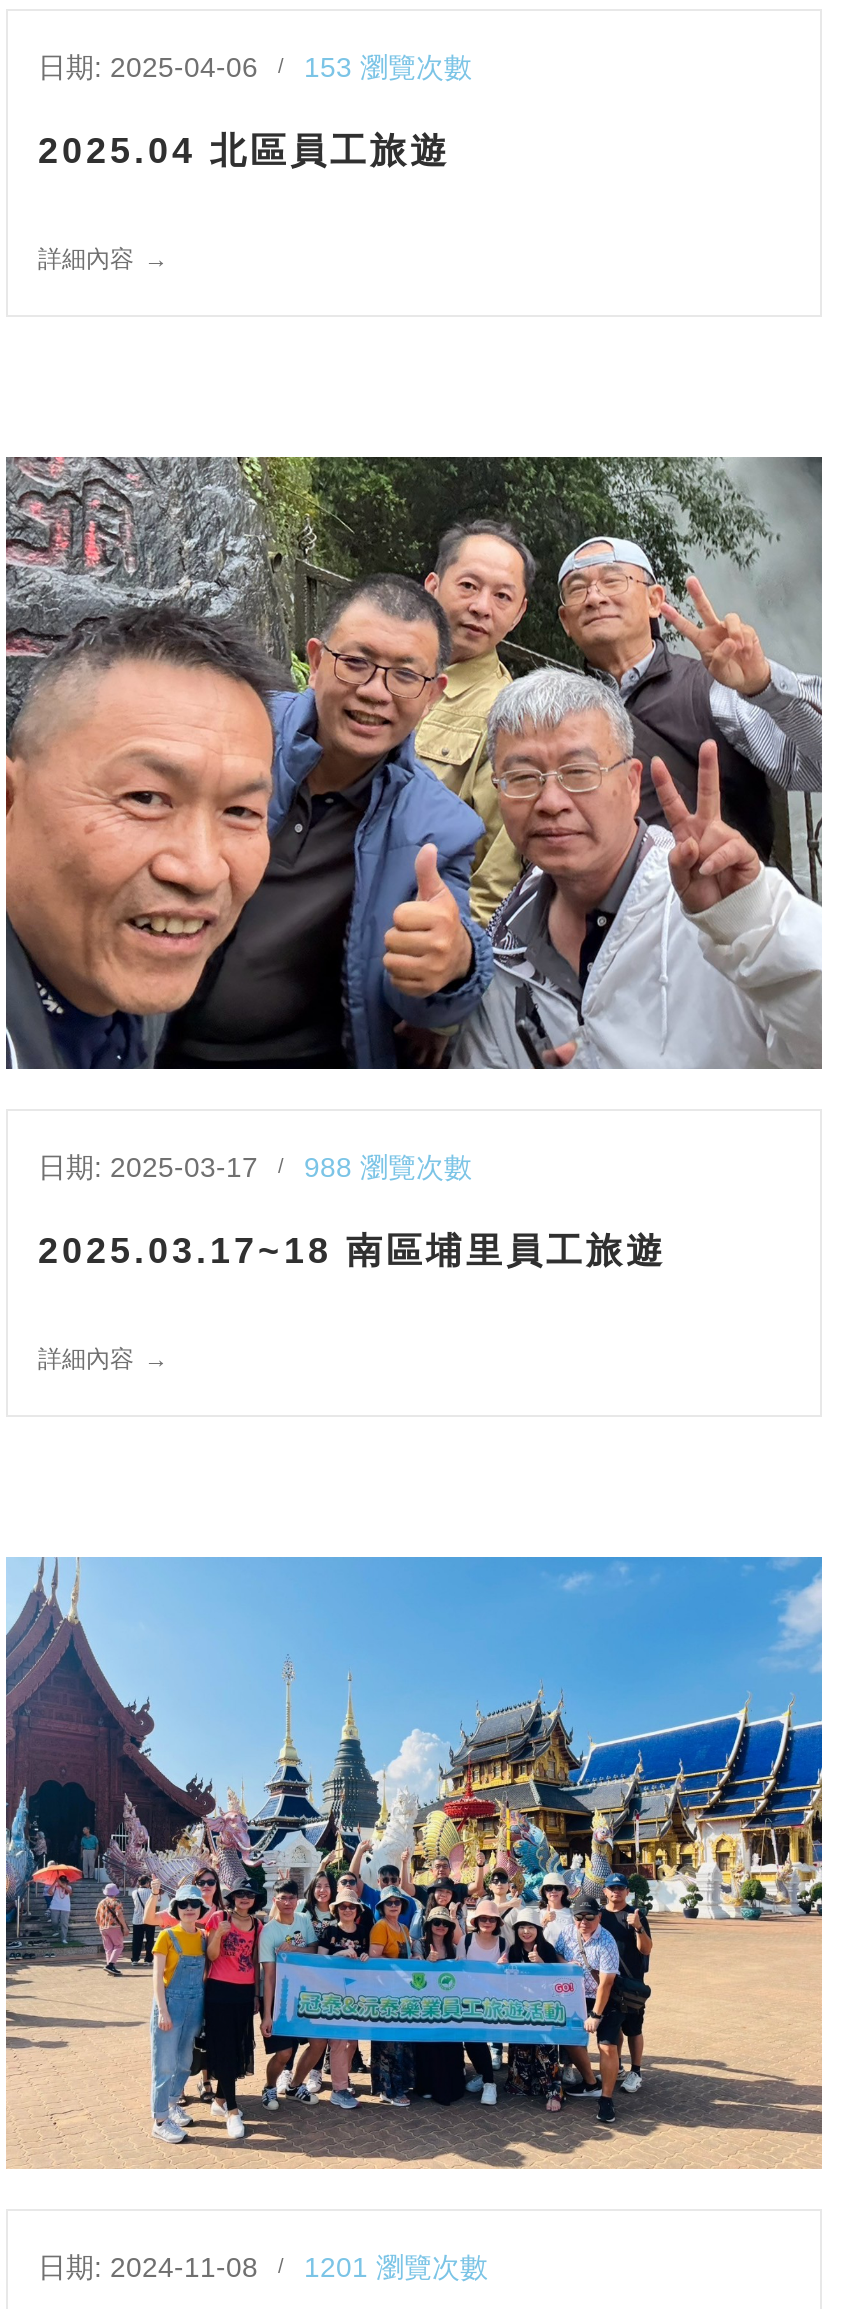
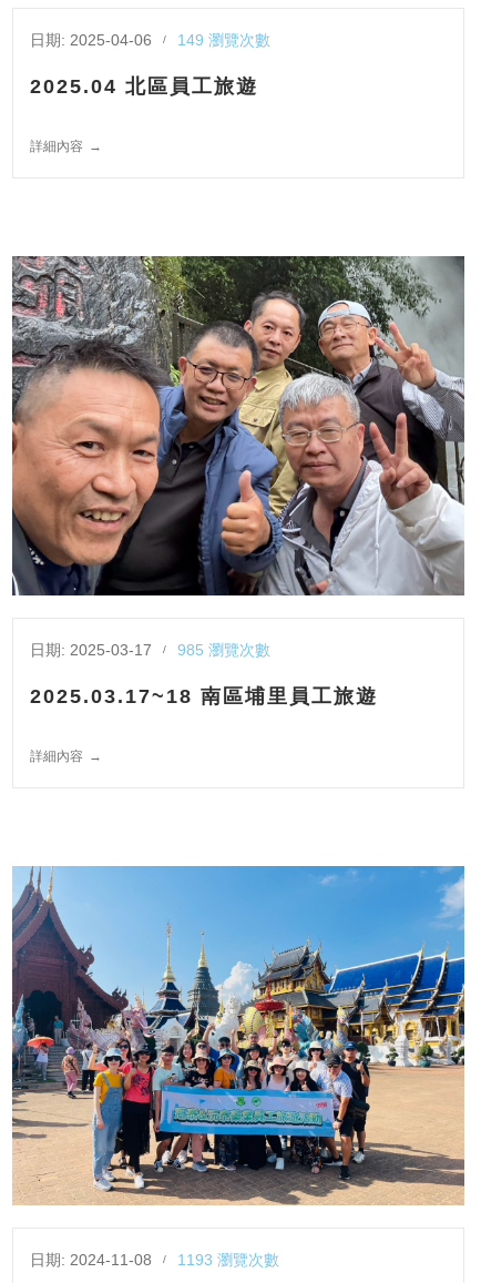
[38,51,472,83] 日期: 2025-04-06 153 瀏覽次數 -> [30,31,270,49] 日期: 2025-04-06 149 瀏覽次數
[38,1151,472,1183] 日期: 2025-03-17 988 瀏覽次數 -> [30,641,270,659] 日期: 2025-03-17 985 瀏覽次數
[38,2251,488,2283] 日期: 2024-11-08 1201 瀏覽次數 -> [30,1251,279,1269] 日期: 2024-11-08 1193 瀏覽次數

